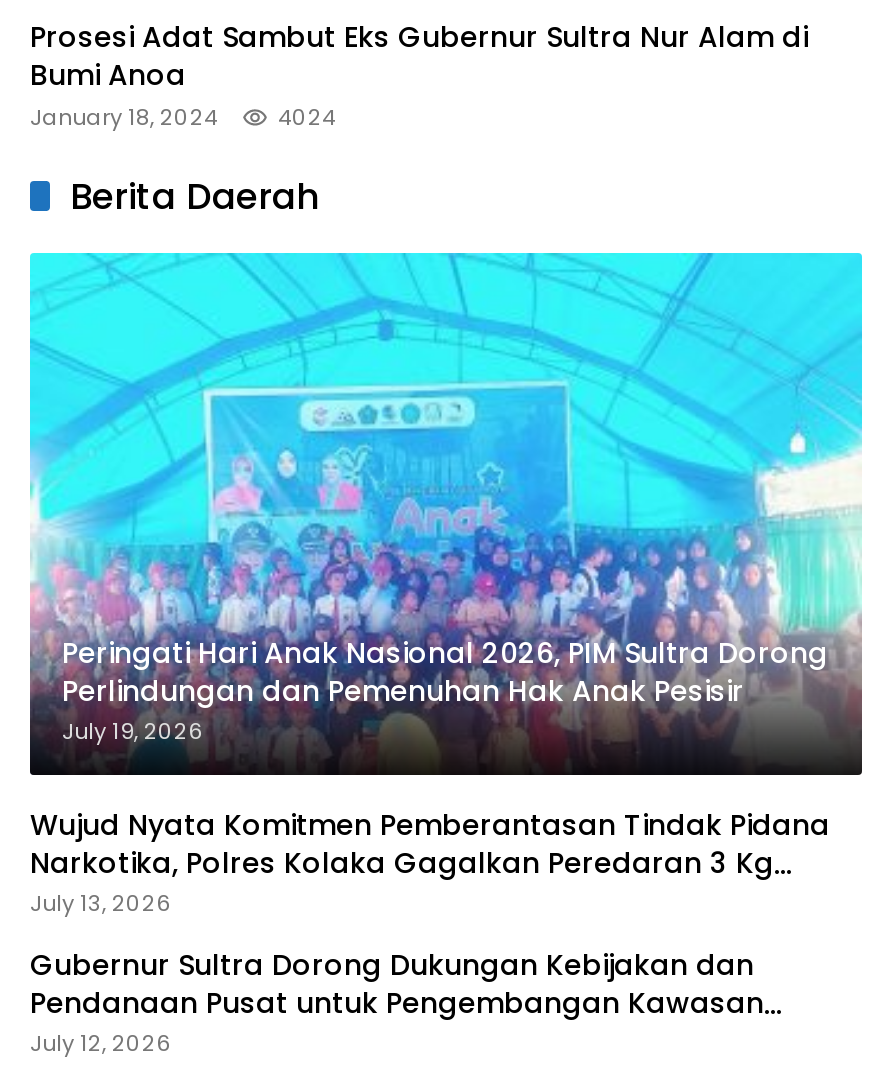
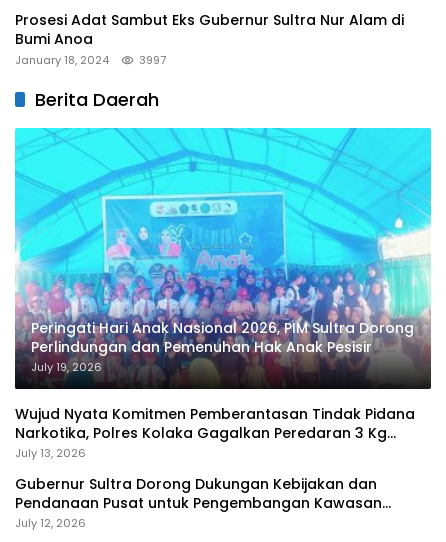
[30,101,336,133] January 18, 2024 4024 -> [15,52,166,68] January 18, 2024 3997

